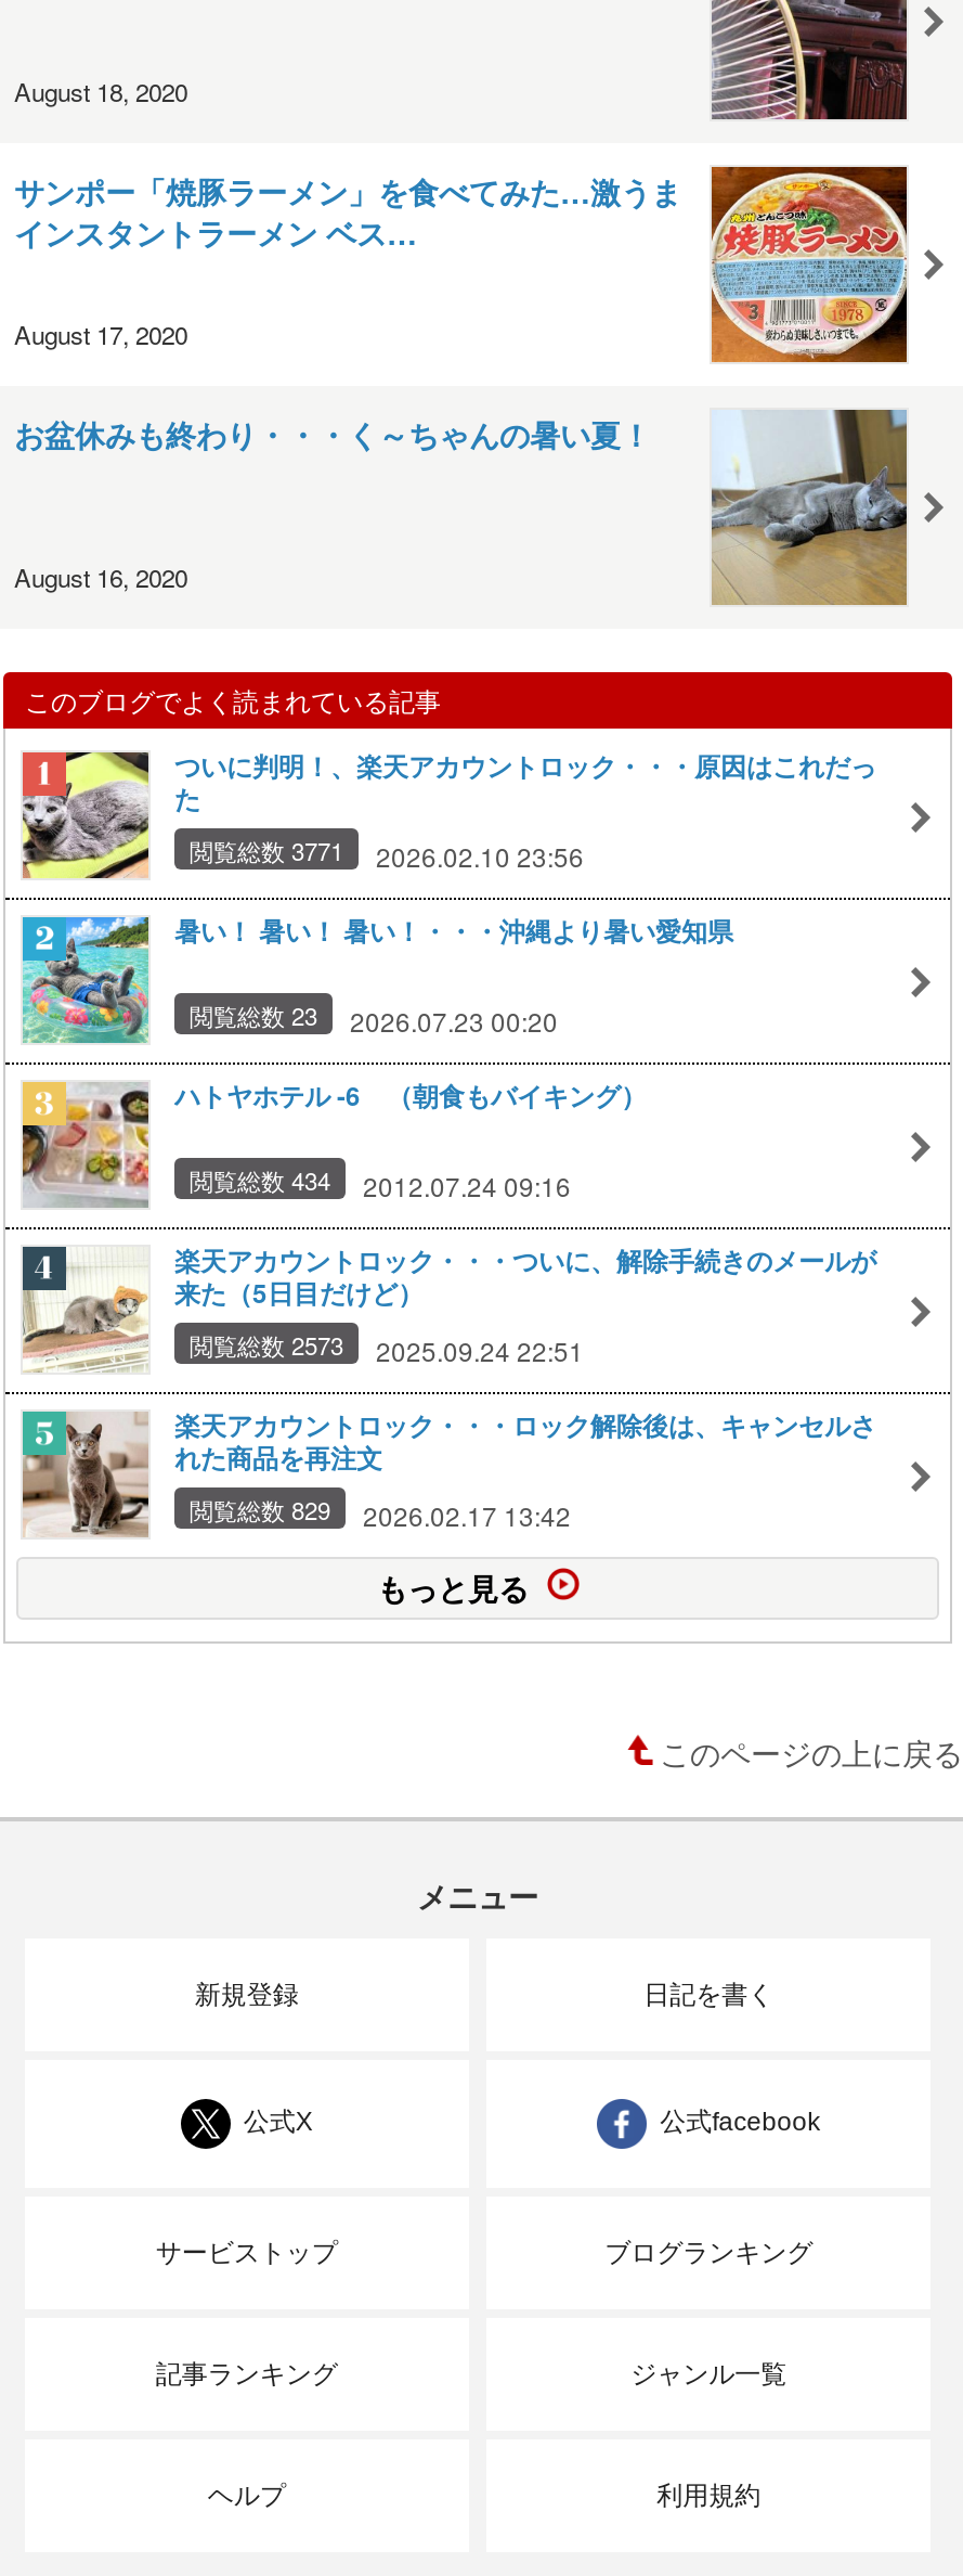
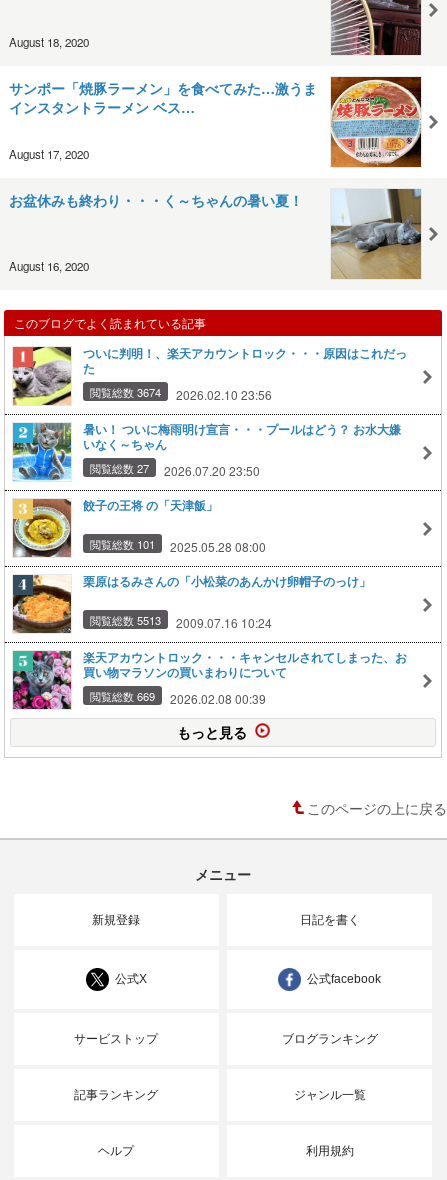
[190,832,584,873] 閲覧総数 3771 2026.02.10 23:56 -> [90,384,272,403] 閲覧総数 3674 2026.02.10 23:56
[21,912,733,1045] [image] | 暑い！ 暑い！ 暑い！・・・沖縄より暑い愛知県 -> [12,421,401,481] [image] | 暑い！ ついに梅雨明け宣言・・・プールはどう？ お水大嫌 | いなく～ちゃん | 閲覧総数 27 | 2026.07.20 23:50
[190,997,558,1038] 閲覧総数 23 | 2026.07.23 00:20 -> [83,497,218,514] 餃子の王将 の「天津飯」
[21,1077,647,1208] [image] | ハトヤホテル -6 （朝食もバイキング） -> [13,498,266,557] [image] | 閲覧総数 101 | 2025.05.28 08:00
[190,1162,571,1203] 閲覧総数 434 | 2012.07.24 09:16 -> [83,573,371,590] 栗原はるみさんの「小松菜のあんかけ卵帽子のっけ」
[23,1242,876,1373] [image] | 楽天アカウントロック・・・ついに、解除手続きのメールが | 来た（5日目だけど） | 閲覧総数 2573 | 2025.09.24 22:51 -> [12,574,272,634] [image] | 閲覧総数 5513 | 2009.07.16 10:24
[21,1407,876,1537] [image] | 楽天アカウントロック・・・ロック解除後は、キャンセルさ | れた商品を再注文 | 閲覧総数 829 | 2026.02.17 13:42 -> [12,649,407,710] [image] | 楽天アカウントロック・・・キャンセルされてしまった、お | 買い物マラソンの買いまわりについて | 閲覧総数 669 | 2026.02.08 00:39

